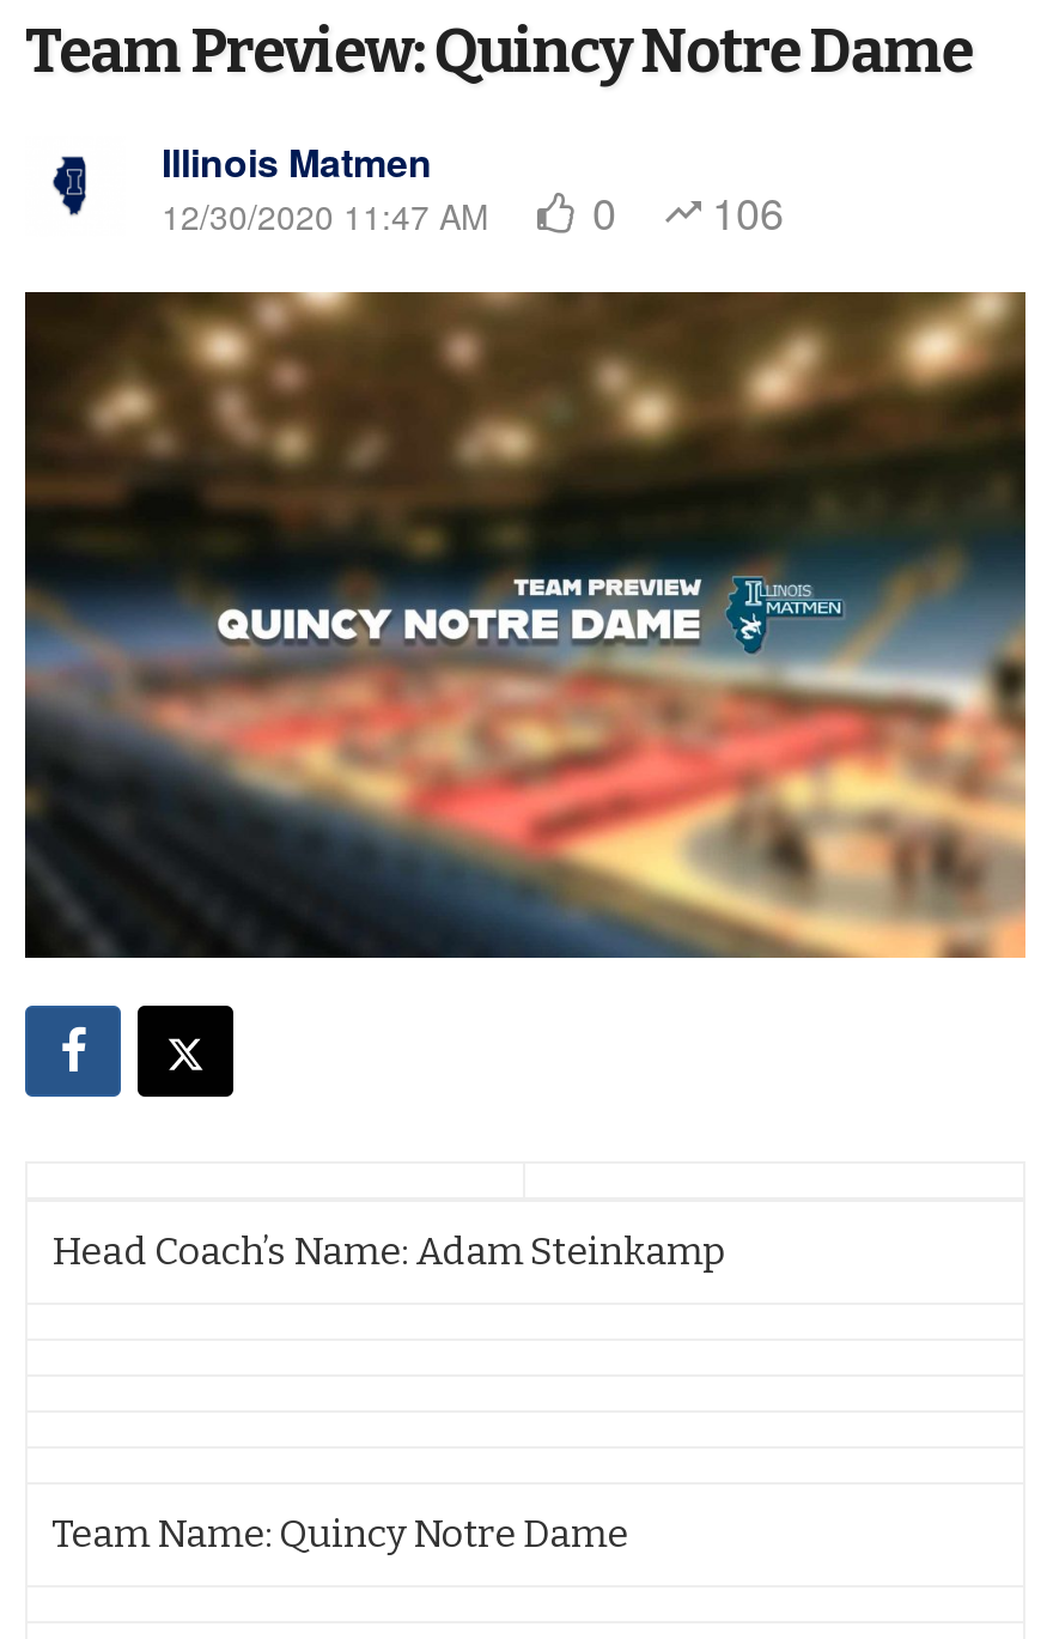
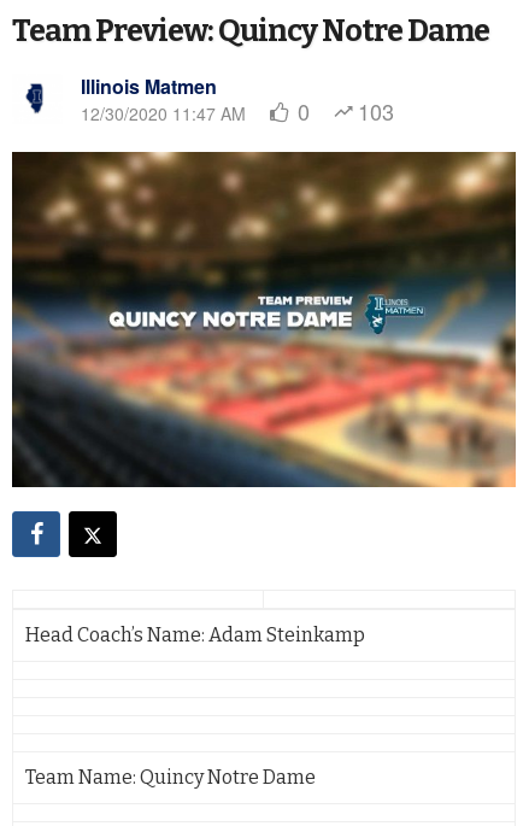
[592,179,784,241] 0 106 -> [298,95,394,126] 0 103

